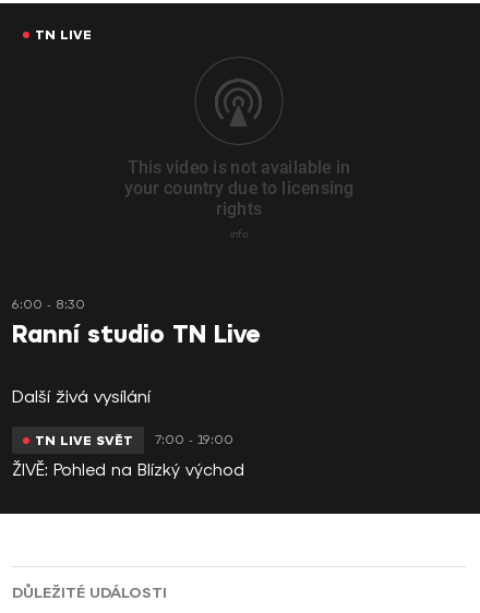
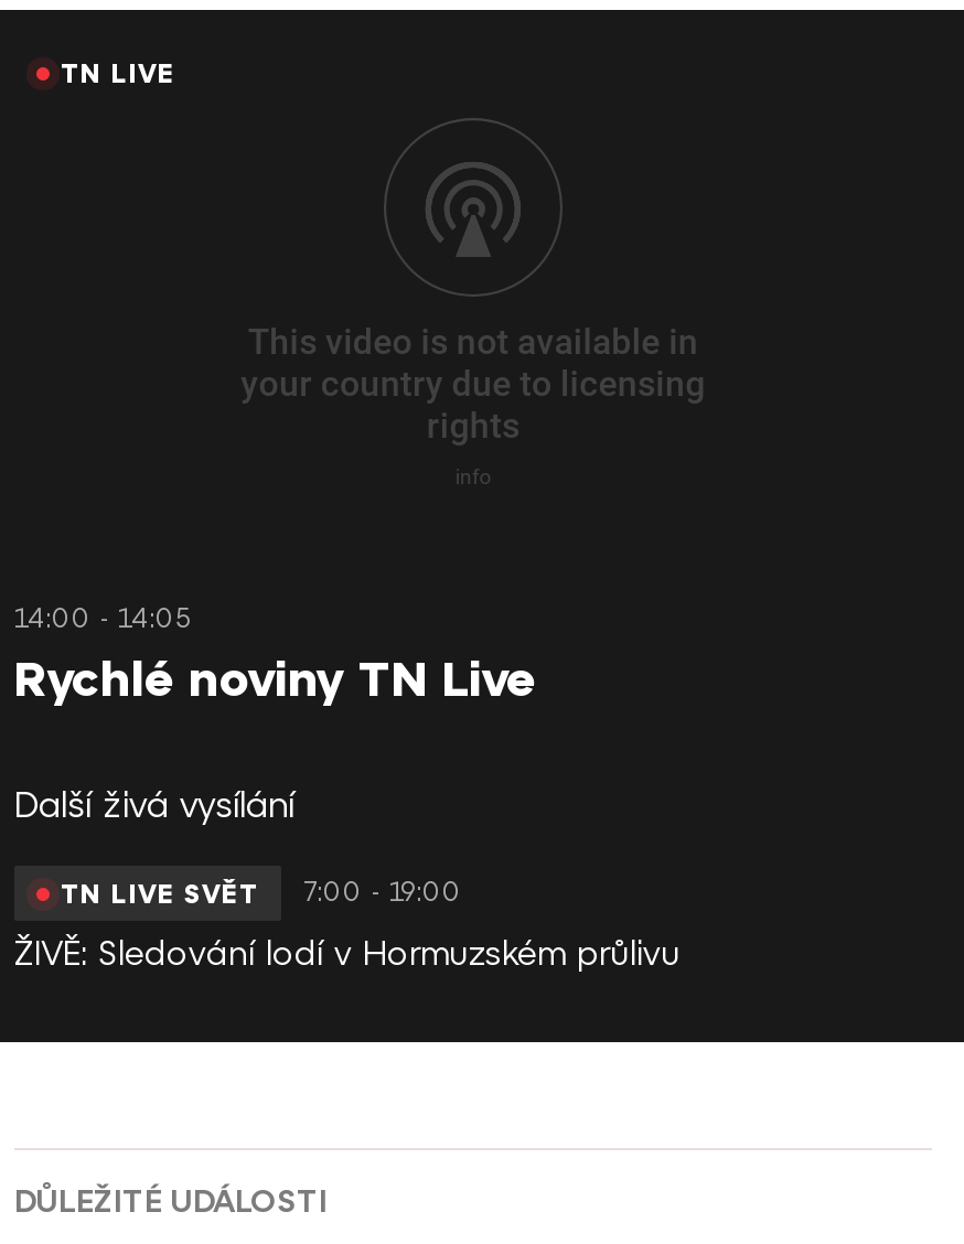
[12,297,85,312] 6:00 - 8:30 -> [14,604,189,635] 14:00 - 14:05
[12,322,260,348] Ranní studio TN Live -> [14,654,535,707] Rychlé noviny TN Live
[12,461,244,480] ŽIVĚ: Pohled na Blízký východ -> [14,935,681,974] ŽIVĚ: Sledování lodí v Hormuzském průlivu

